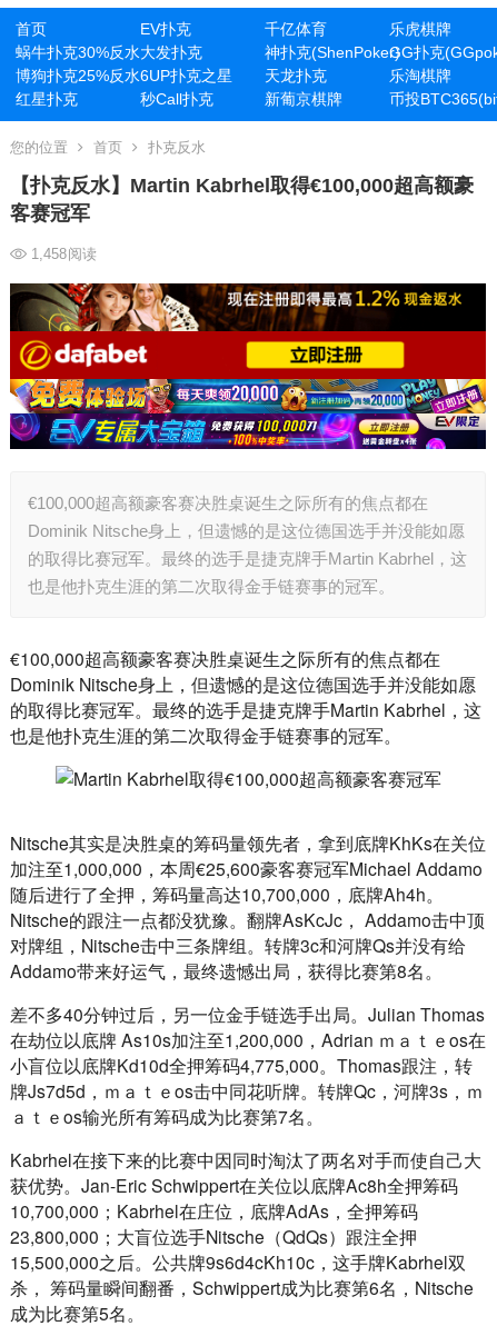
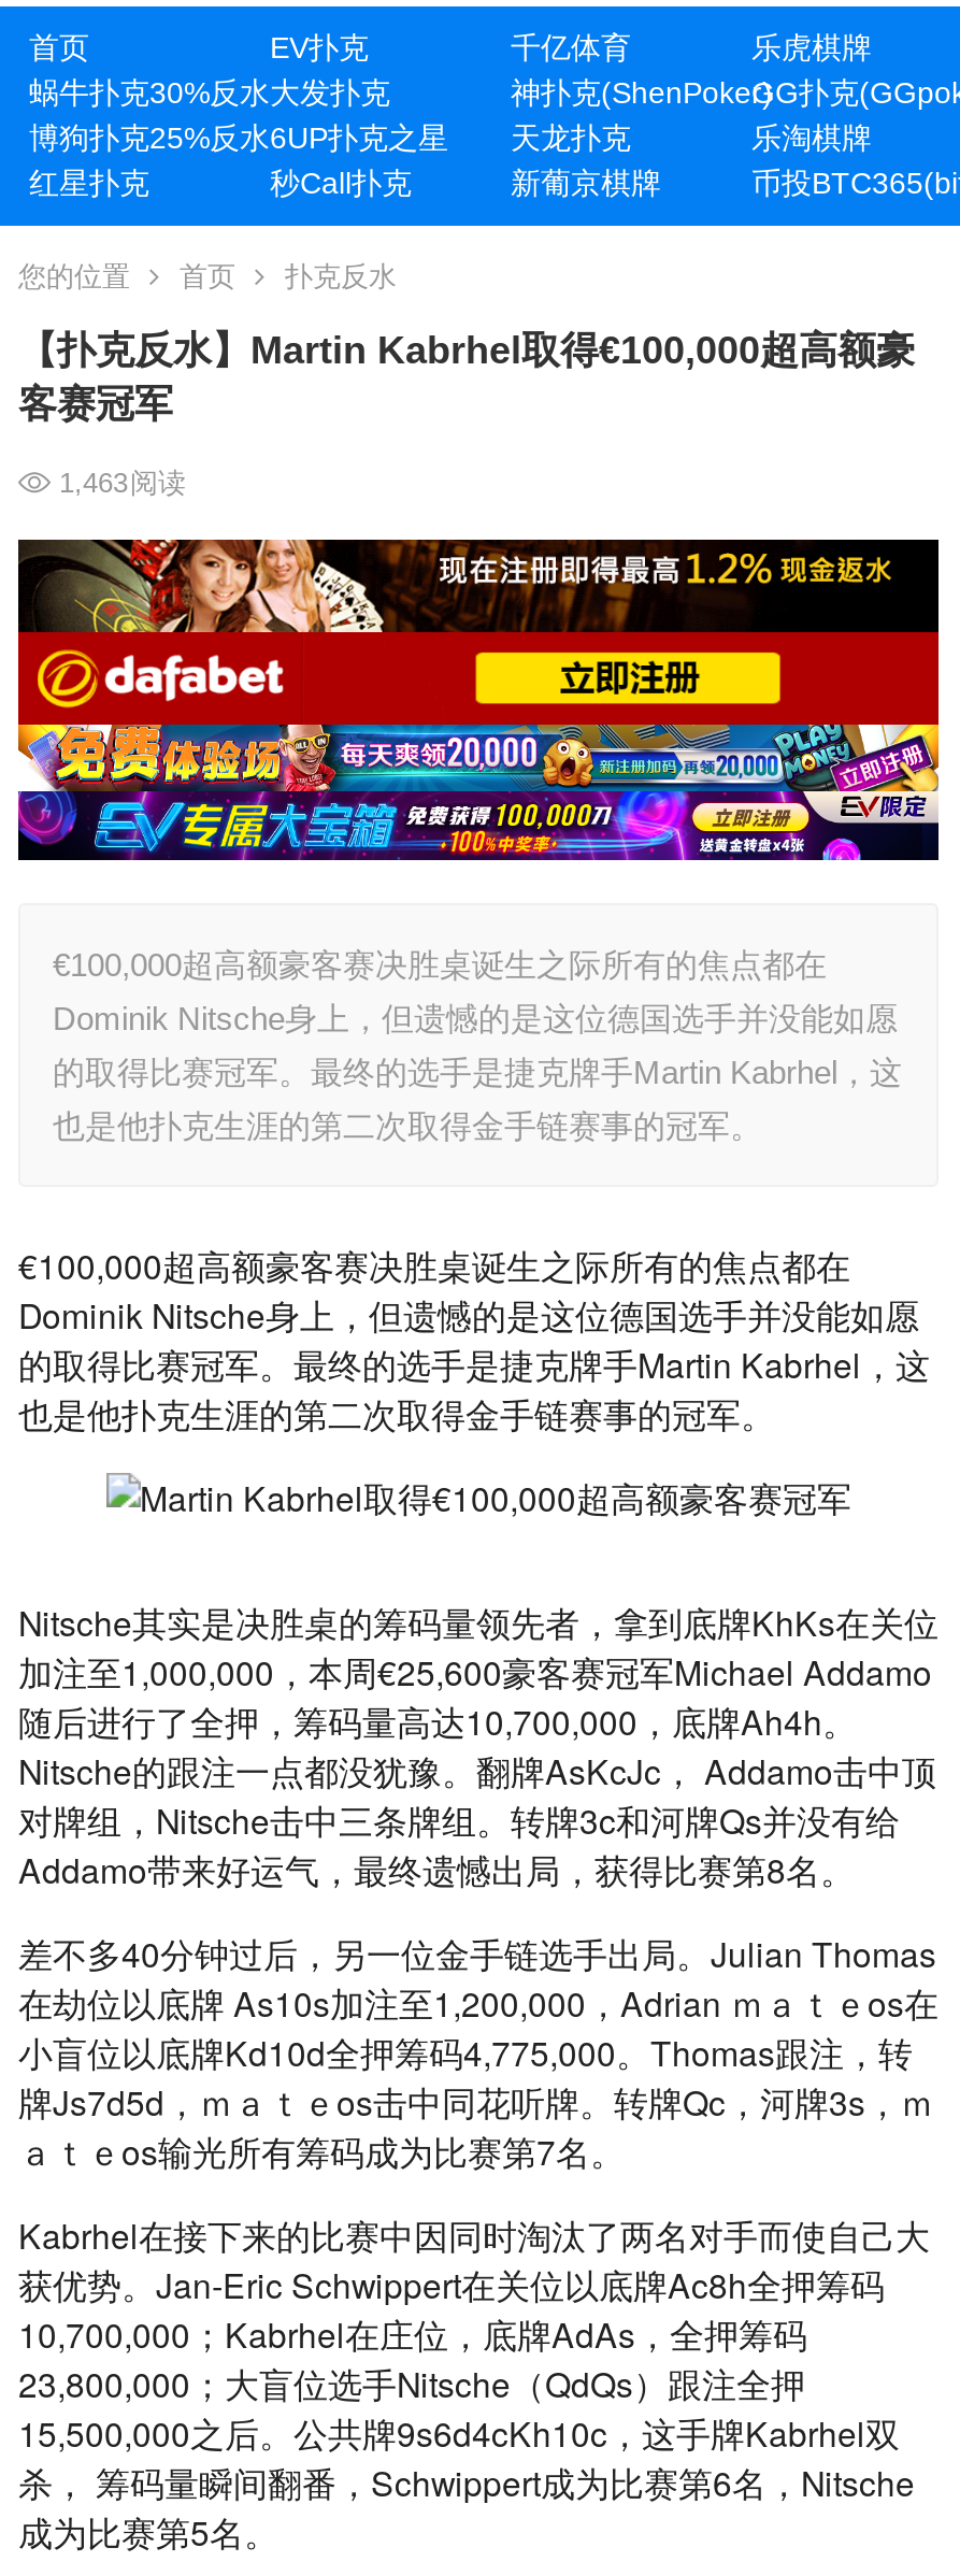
[27,246,97,262] 1,458阅读 -> [51,467,186,499] 1,463阅读

